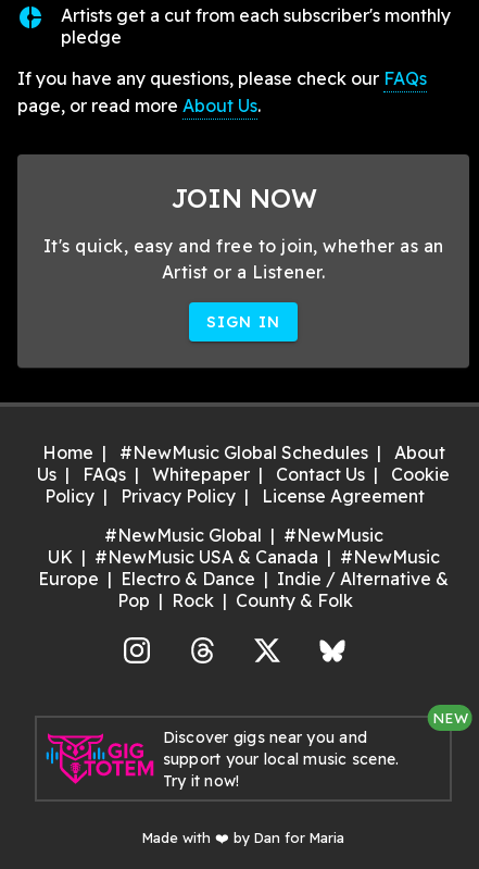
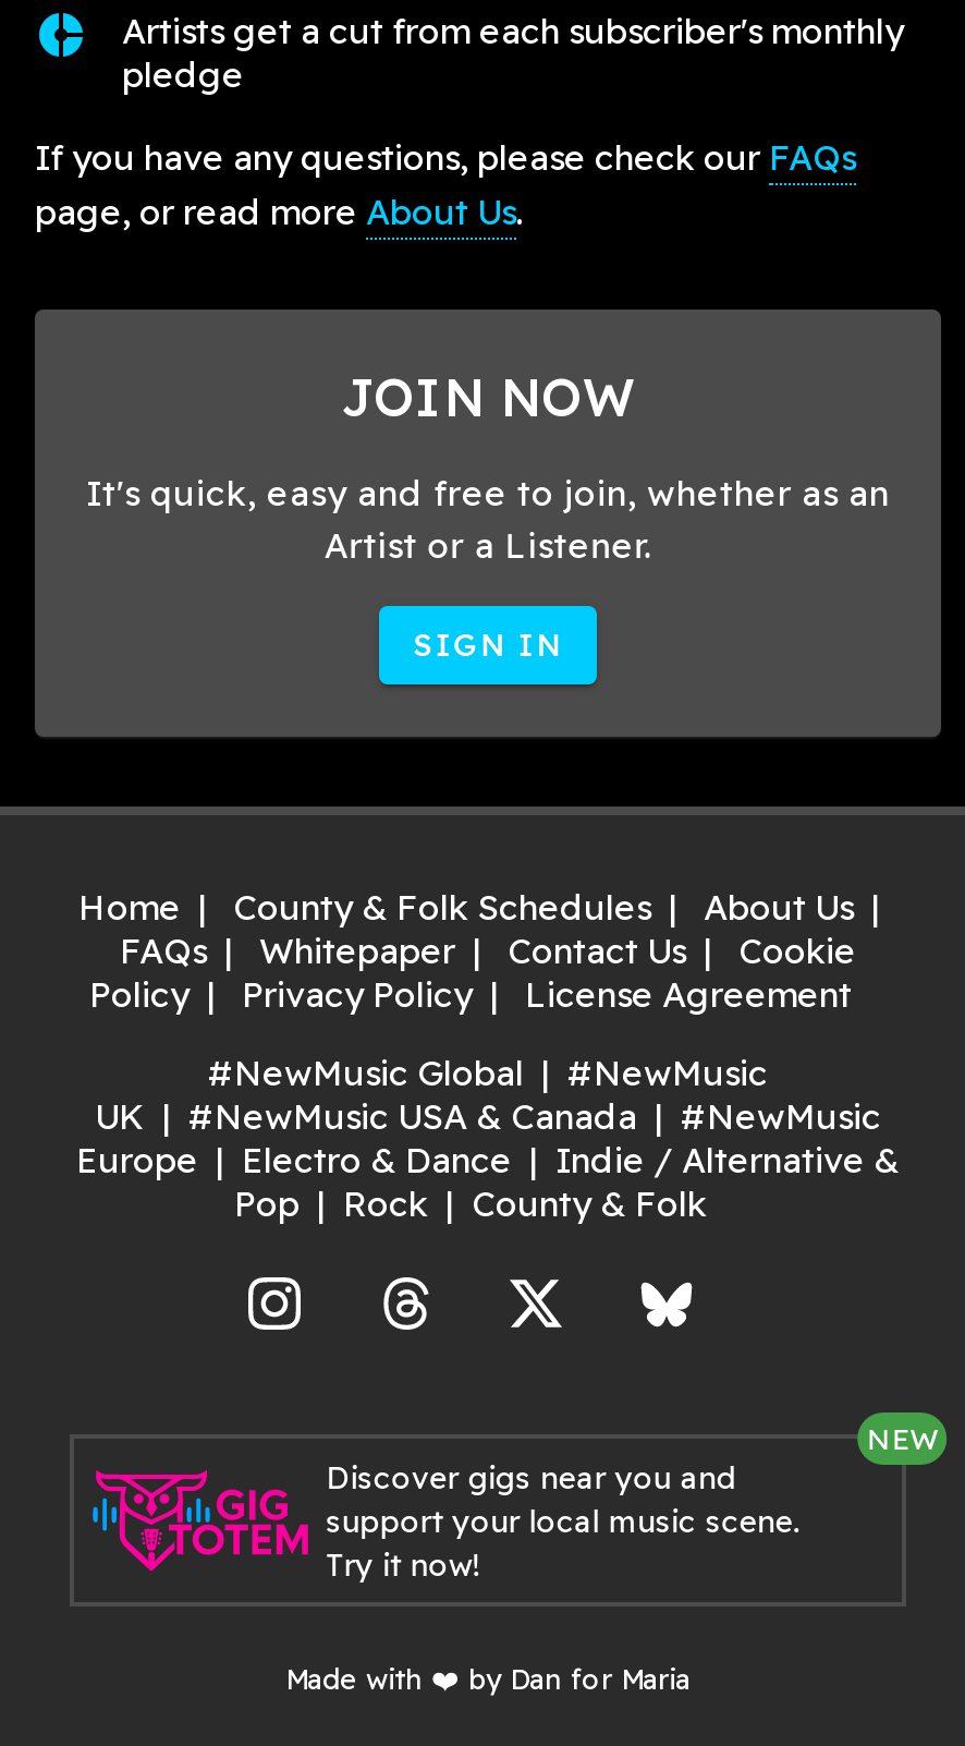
[37,442,445,485] #NewMusic Global Schedules | About | Us -> [233,885,854,929] County & Folk Schedules | About Us

